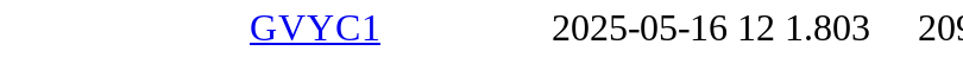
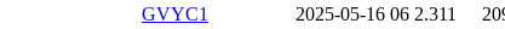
[552,8,870,48] 2025-05-16 12 1.803 -> [295,4,457,25] 2025-05-16 06 2.311

